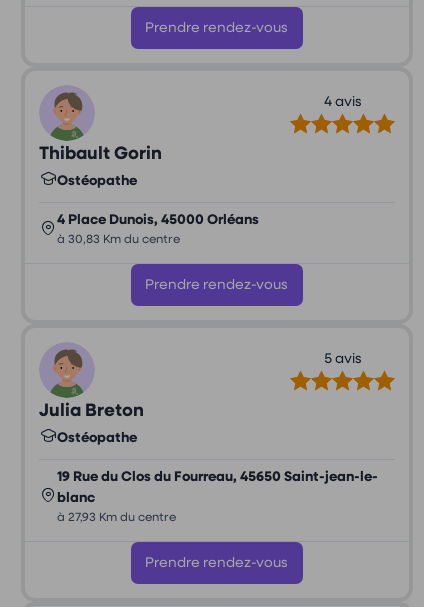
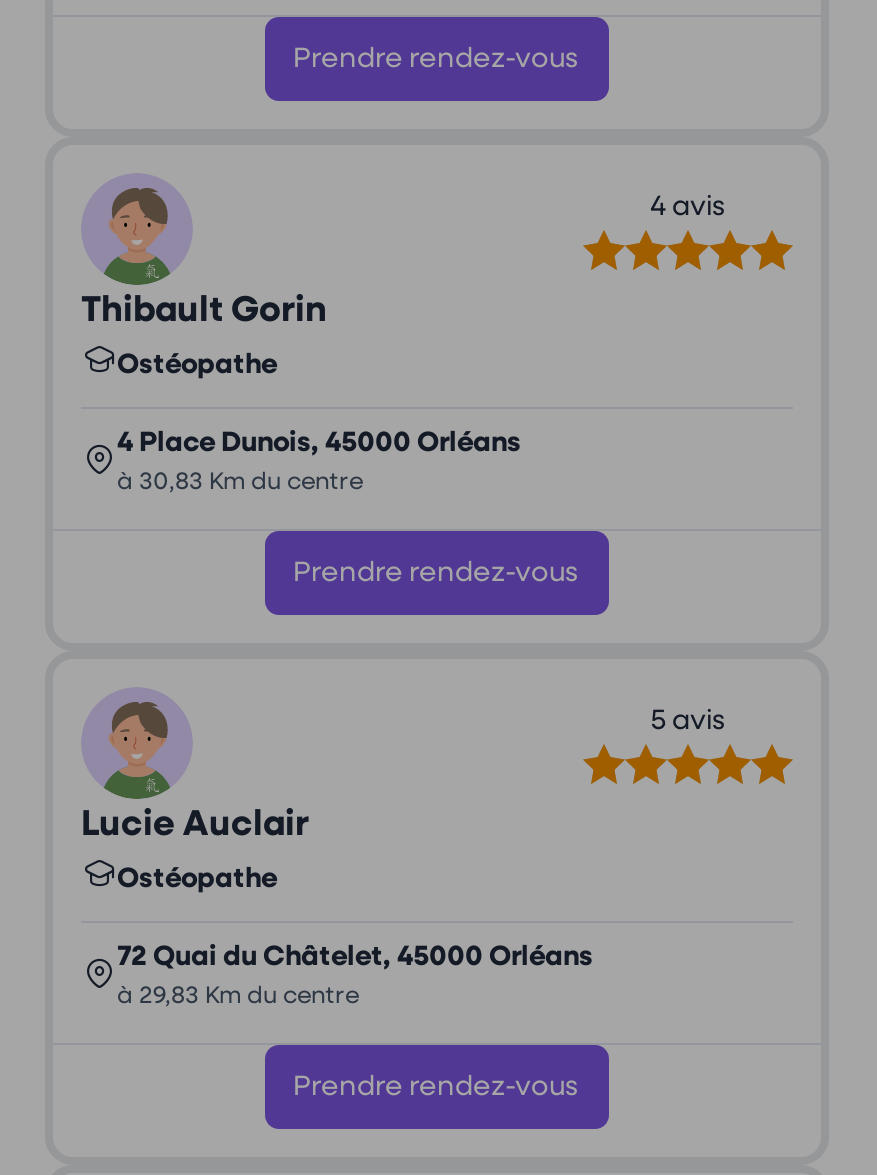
[39,402,144,420] Julia Breton -> [81,808,309,844] Lucie Auclair
[57,470,378,524] 19 Rue du Clos du Fourreau, 45650 Saint-jean-le- | blanc | à 27,93 Km du centre -> [117,944,593,1010] 72 Quai du Châtelet, 45000 Orléans | à 29,83 Km du centre

